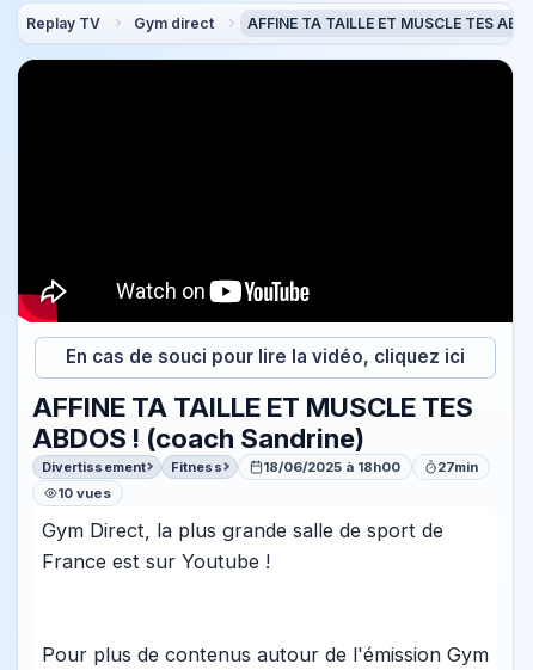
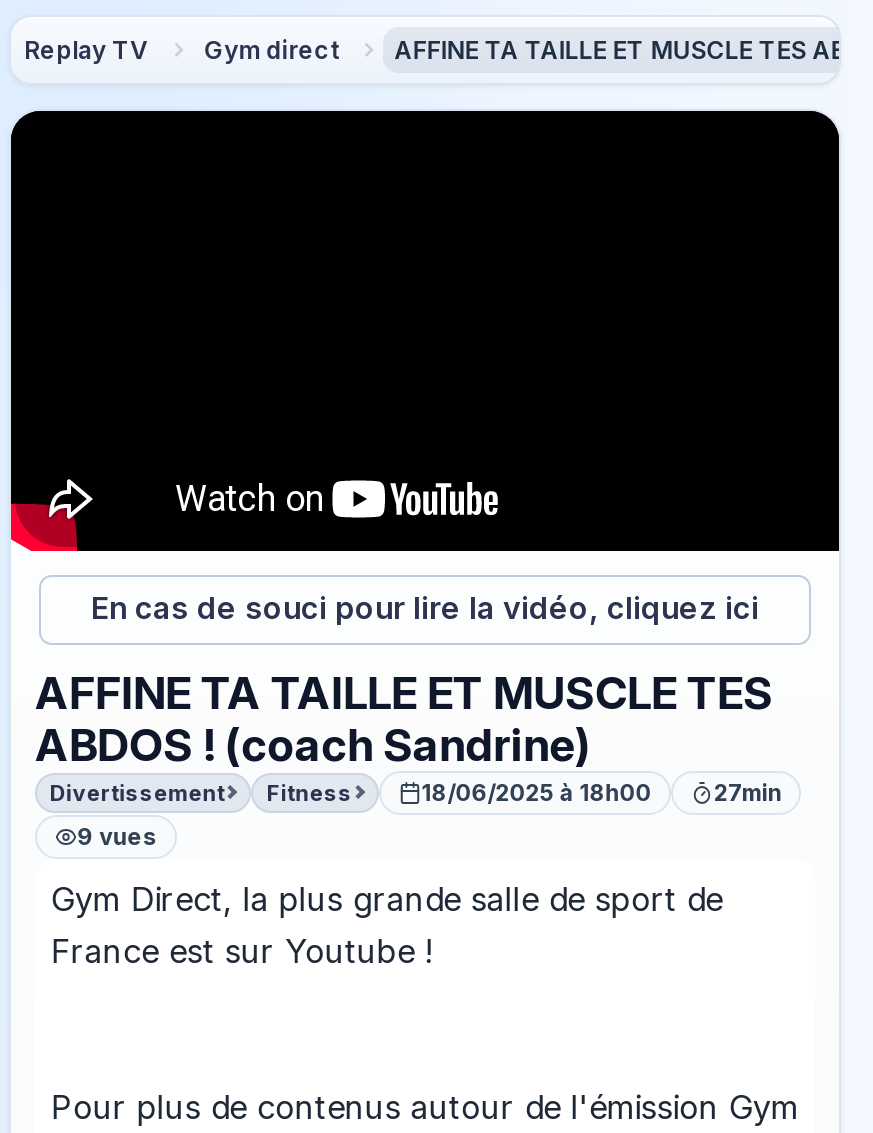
[57,484,111,501] 10 vues -> [77,822,157,850] 9 vues

